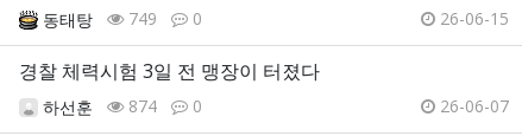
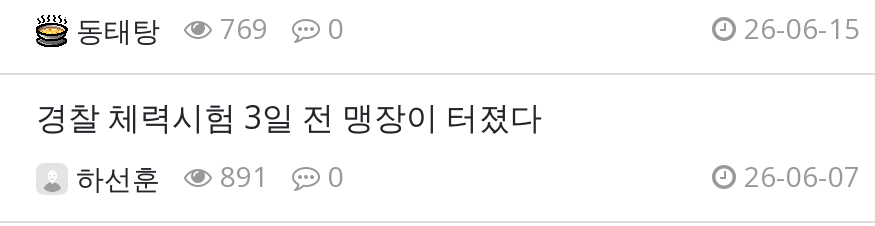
[43,7,202,31] 동태탕 749 0 -> [76,9,344,50] 동태탕 769 0
[43,95,202,119] 하선훈 874 0 -> [76,157,344,198] 하선훈 891 0

